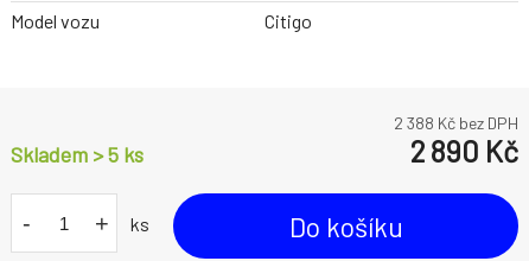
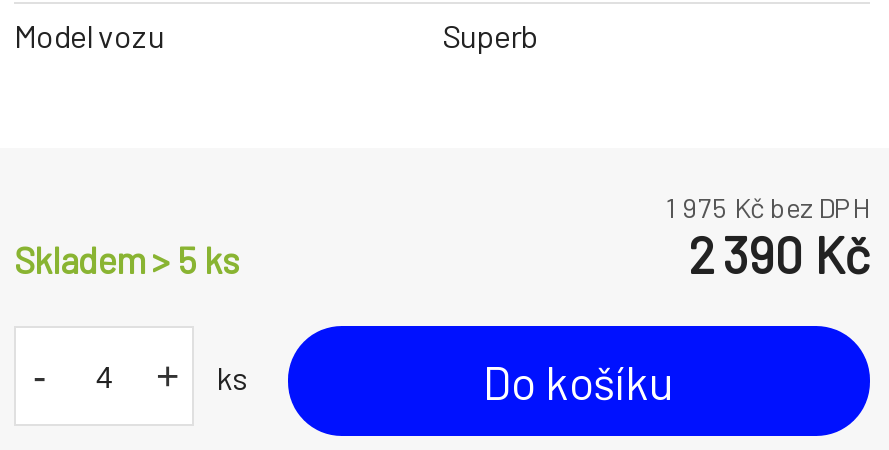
[264,10,312,32] Citigo -> [442,16,536,54] Superb
[394,113,518,133] 2 388 Kč bez DPH -> [666,190,870,224] 1 975 Kč bez DPH
[410,133,518,169] 2 890 Kč -> [688,224,870,284] 2 390 Kč

